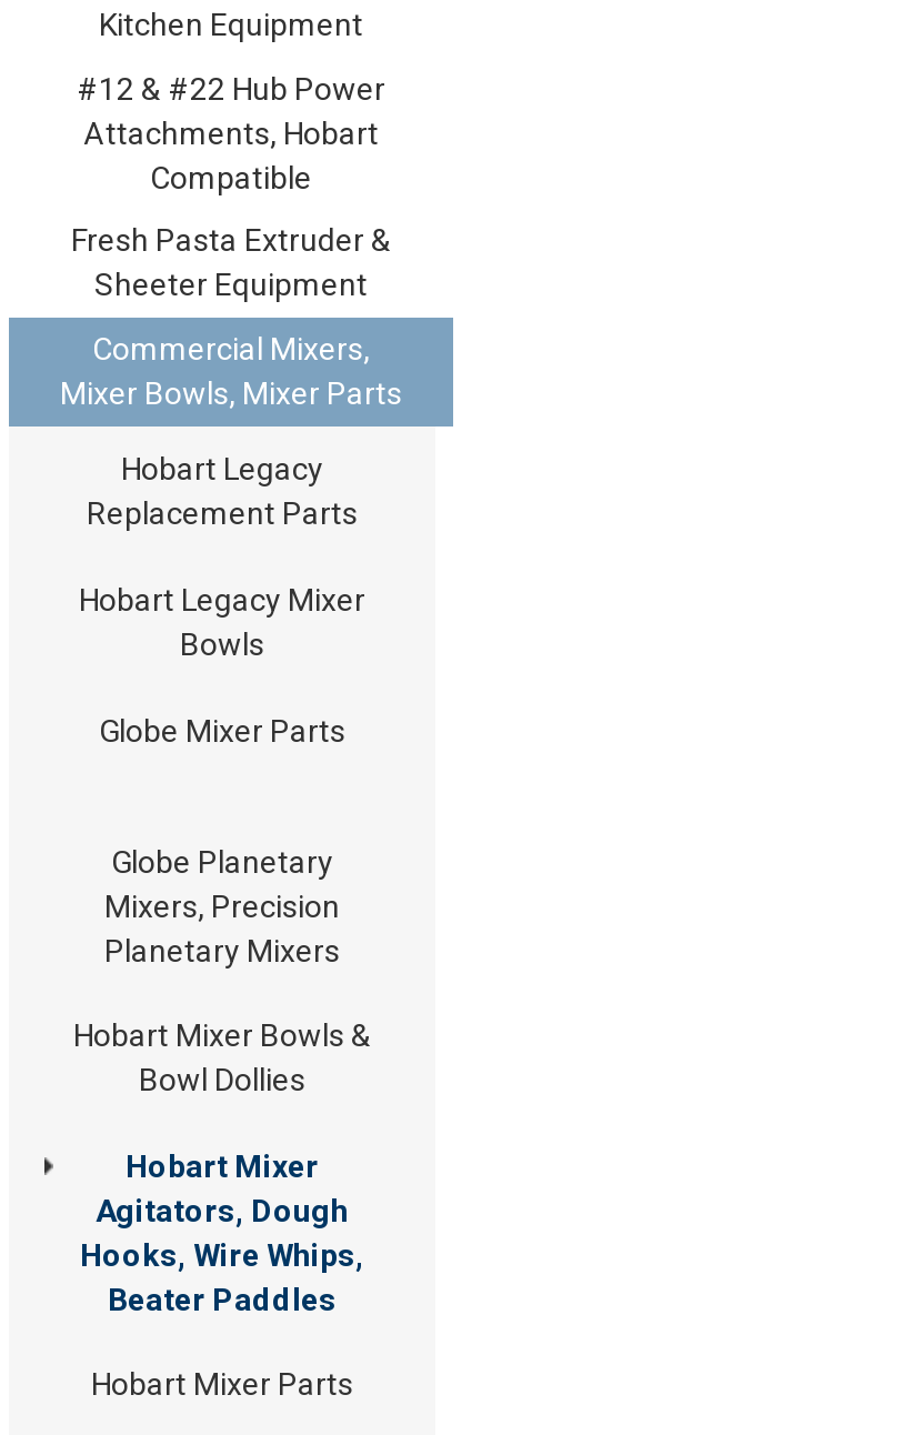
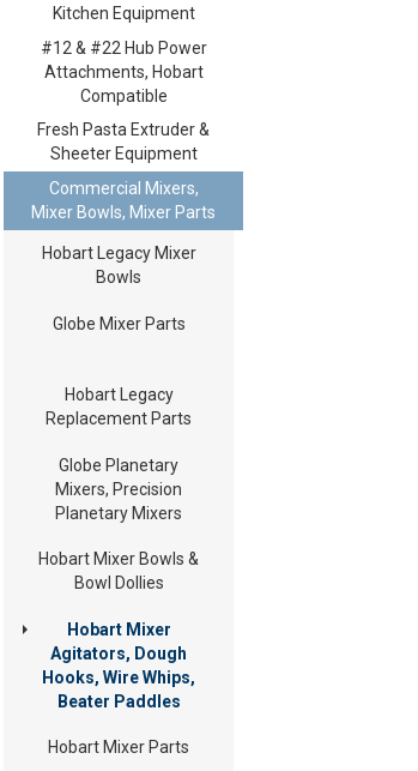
moved [87,451,358,531] -> [46,385,192,428]: Hobart Legacy | Replacement Parts
moved [79,582,365,749] -> [41,243,196,333]: Hobart Legacy Mixer | Bowls | Globe Mixer Parts

